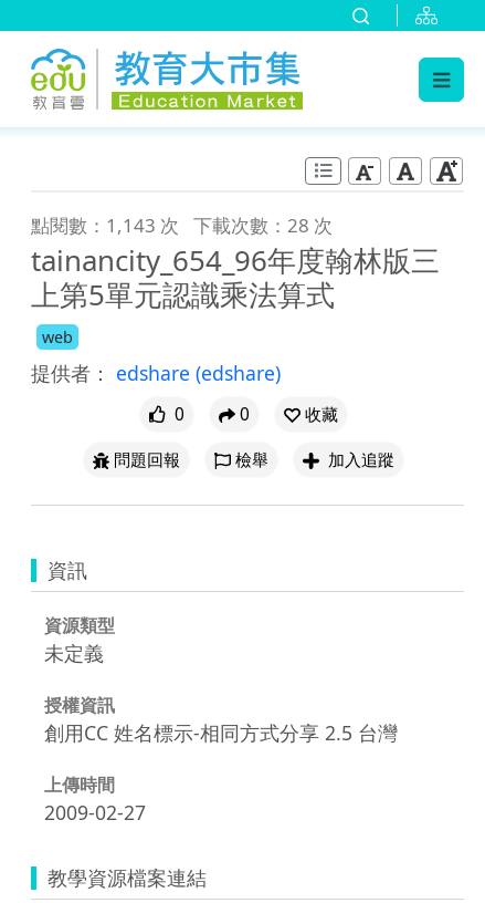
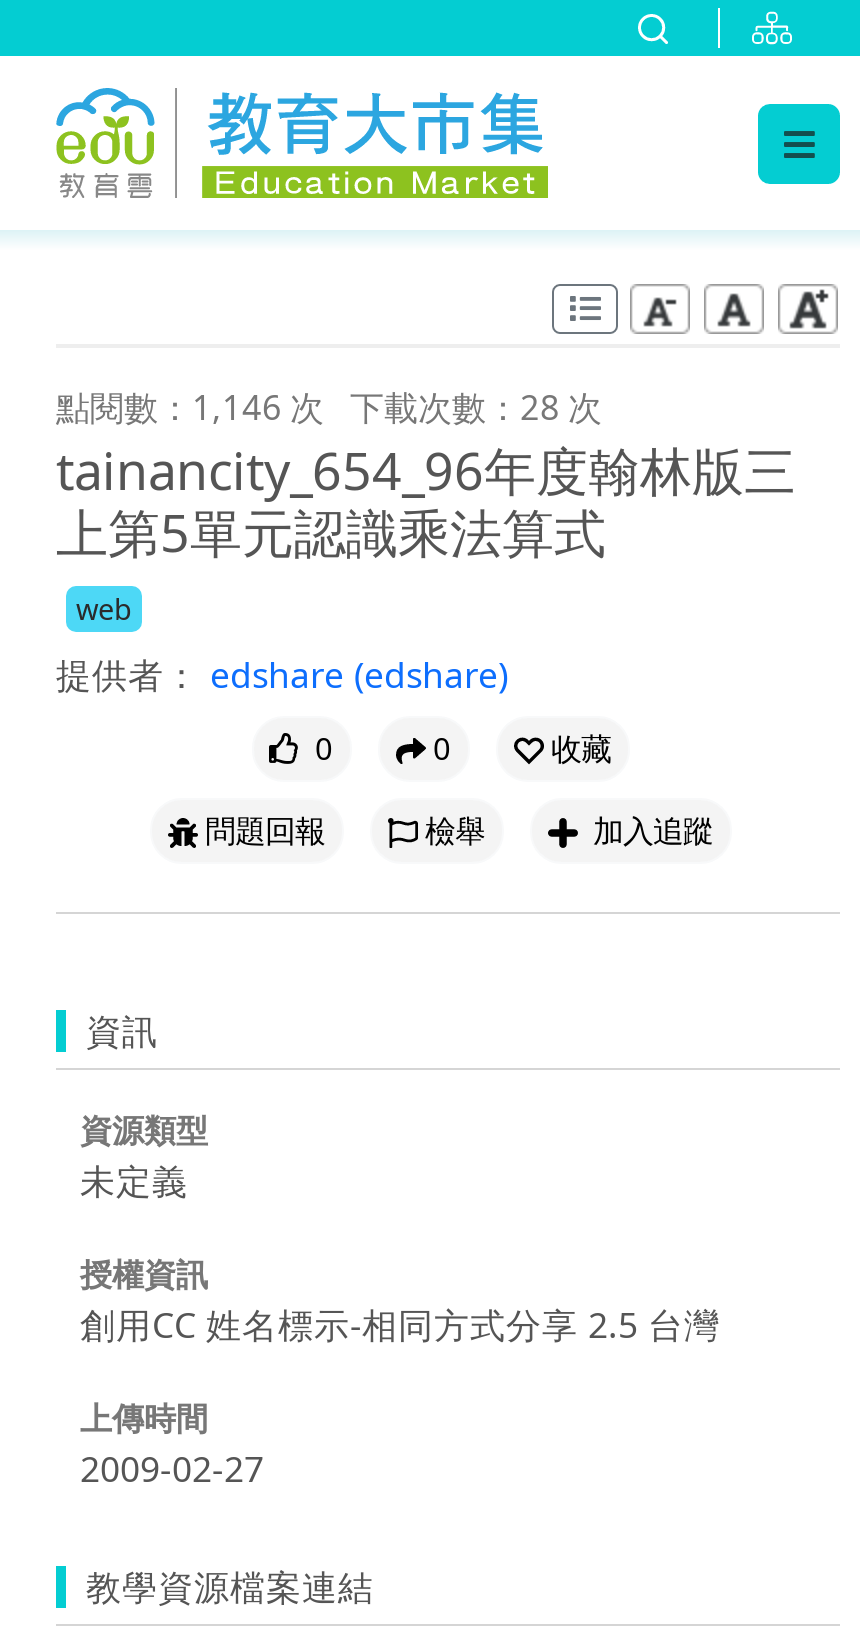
[31,212,333,238] 點閱數：1,143 次 下載次數：28 次 -> [56,384,602,430] 點閱數：1,146 次 下載次數：28 次

